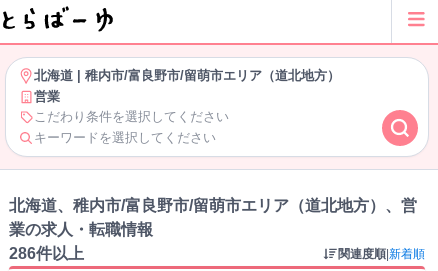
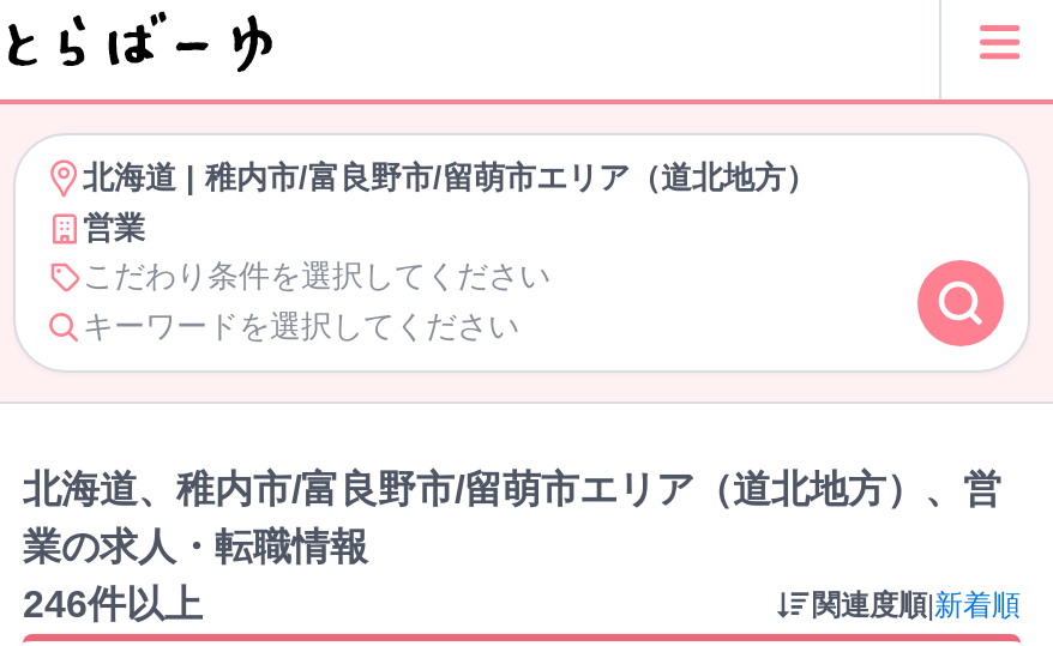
[9,245,84,262] 286件以上 -> [23,584,203,624] 246件以上

